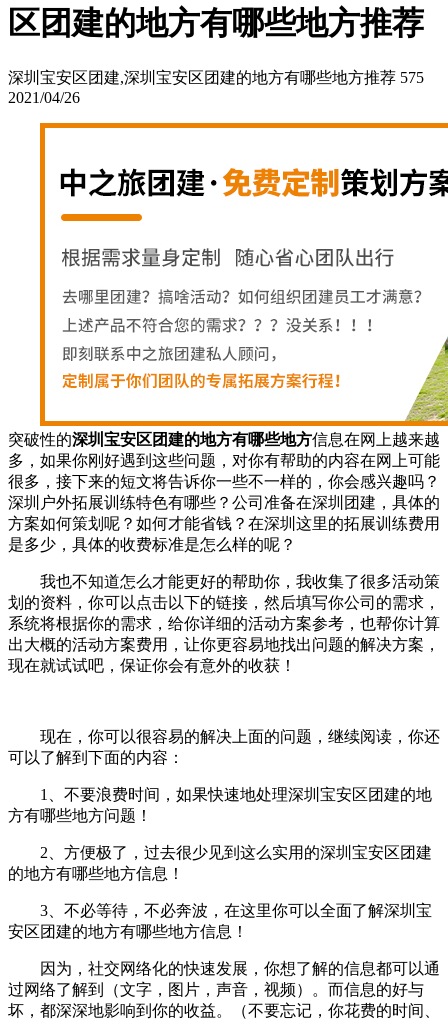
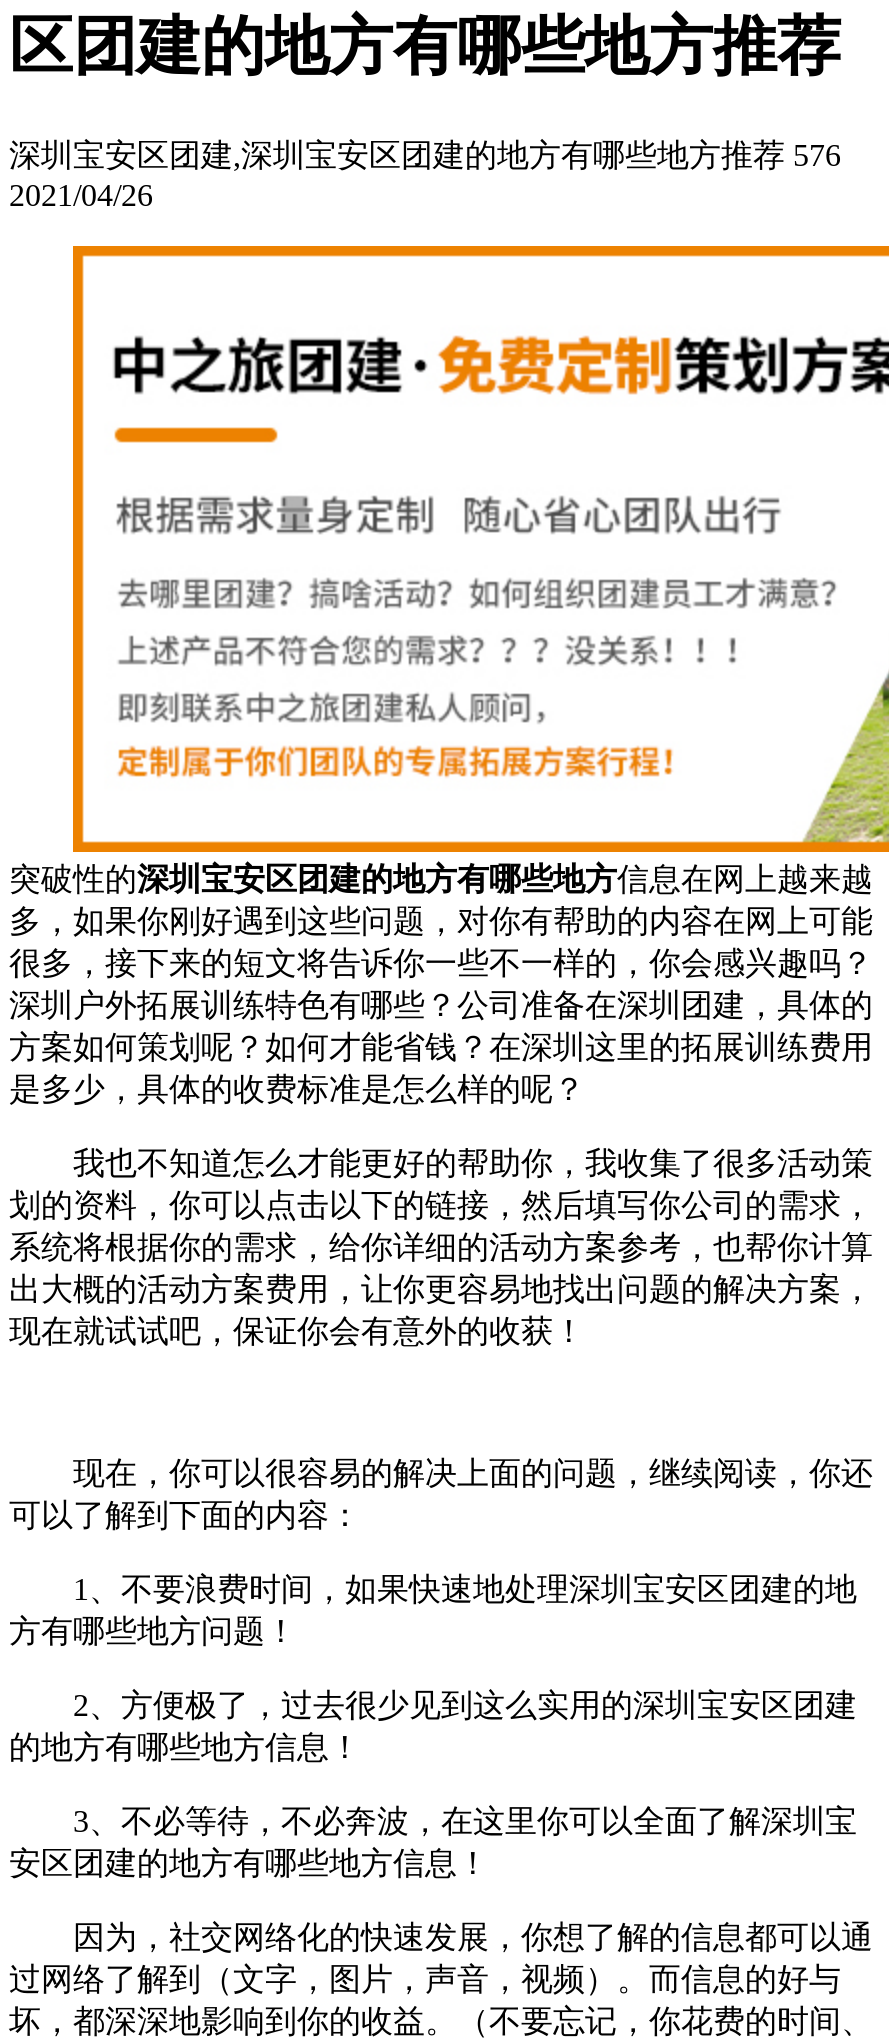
[8,69,424,86] 深圳宝安区团建,深圳宝安区团建的地方有哪些地方推荐 575 -> [9,138,841,172] 深圳宝安区团建,深圳宝安区团建的地方有哪些地方推荐 576

